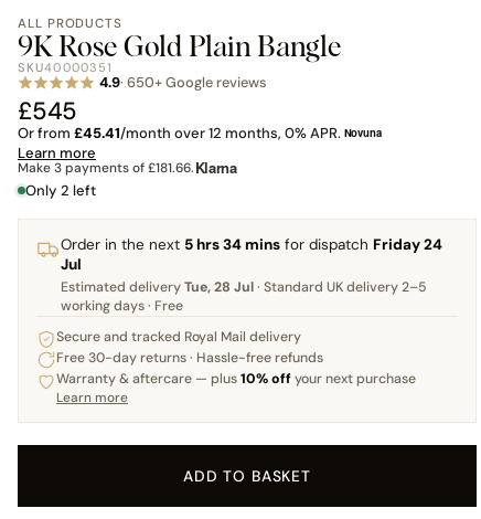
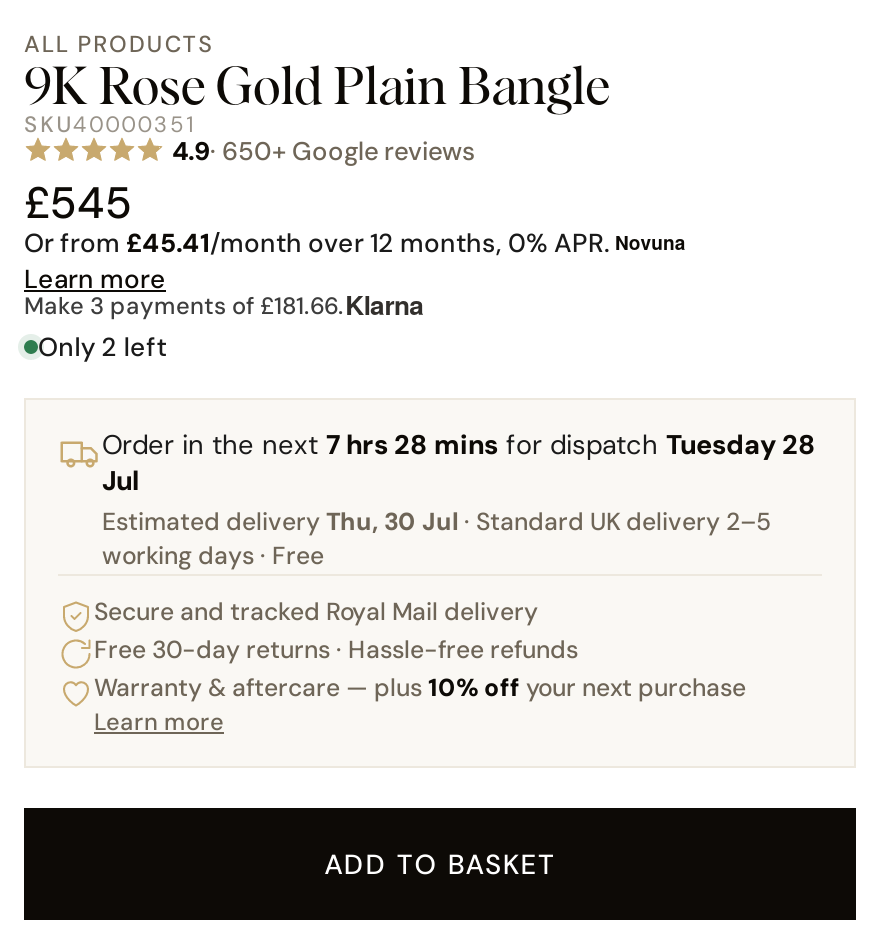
[61,236,442,254] Order in the next 5 hrs 34 mins for dispatch Friday 24 -> [102,427,816,461] Order in the next 7 hrs 28 mins for dispatch Tuesday 28
[61,279,427,296] Estimated delivery Tue, 28 Jul · Standard UK delivery 2–5 -> [102,505,772,537] Estimated delivery Thu, 30 Jul · Standard UK delivery 2–5

